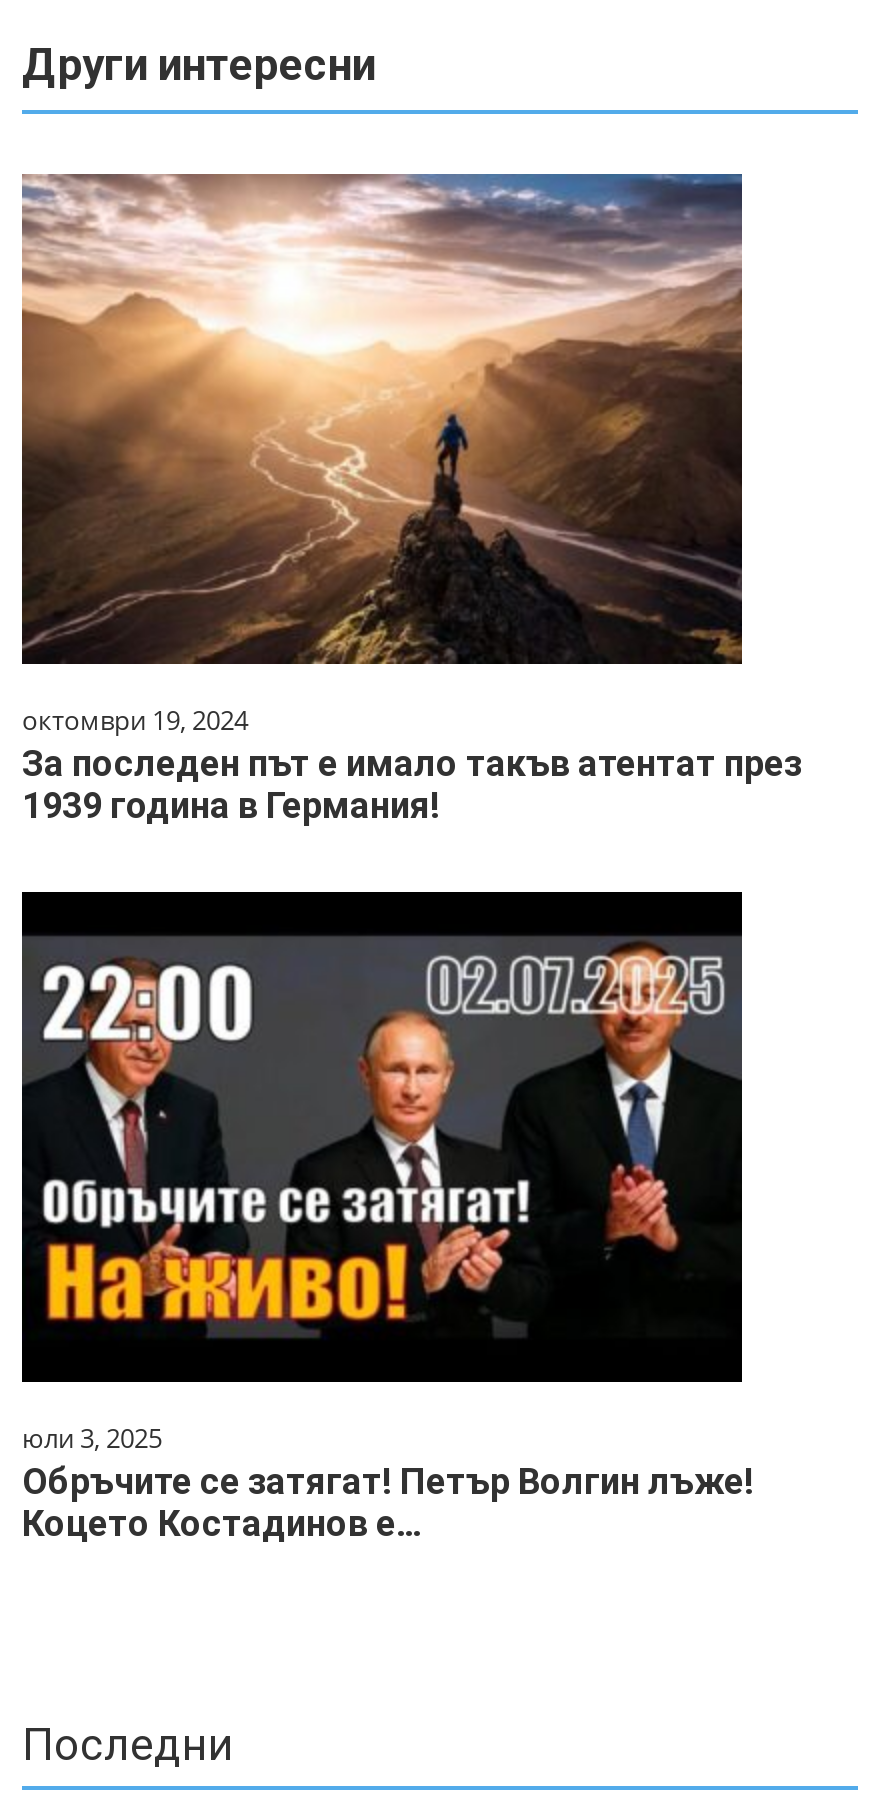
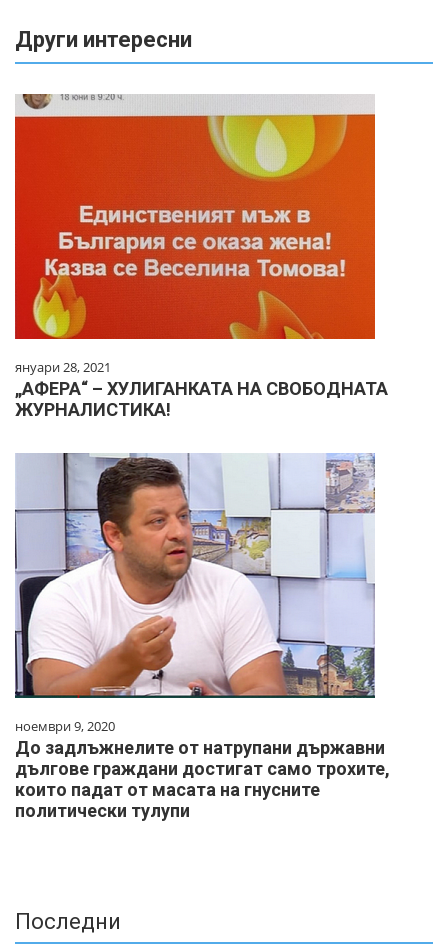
[20,172,802,826] [image] | октомври 19, 2024 | За последен път е имало такъв атентат през | 1939 година в Германия! -> [14,94,388,420] [image] | януари 28, 2021 | „АФЕРА“ – ХУЛИГАНКАТА НА СВОБОДНАТА | ЖУРНАЛИСТИКА!
[20,890,754,1544] [image] | юли 3, 2025 | Обръчите се затягат! Петър Волгин лъже! | Коцето Костадинов е… -> [14,453,390,821] [image] | ноември 9, 2020 | До задлъжнелите от натрупани държавни | дългове граждани достигат само трохите, | които падат от масата на гнусните | политически тулупи

